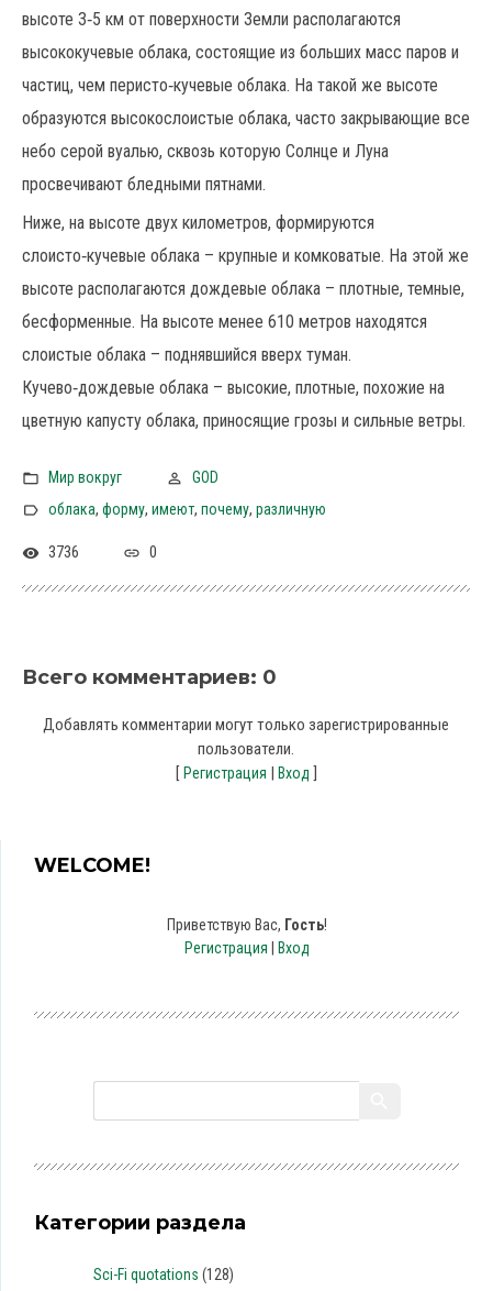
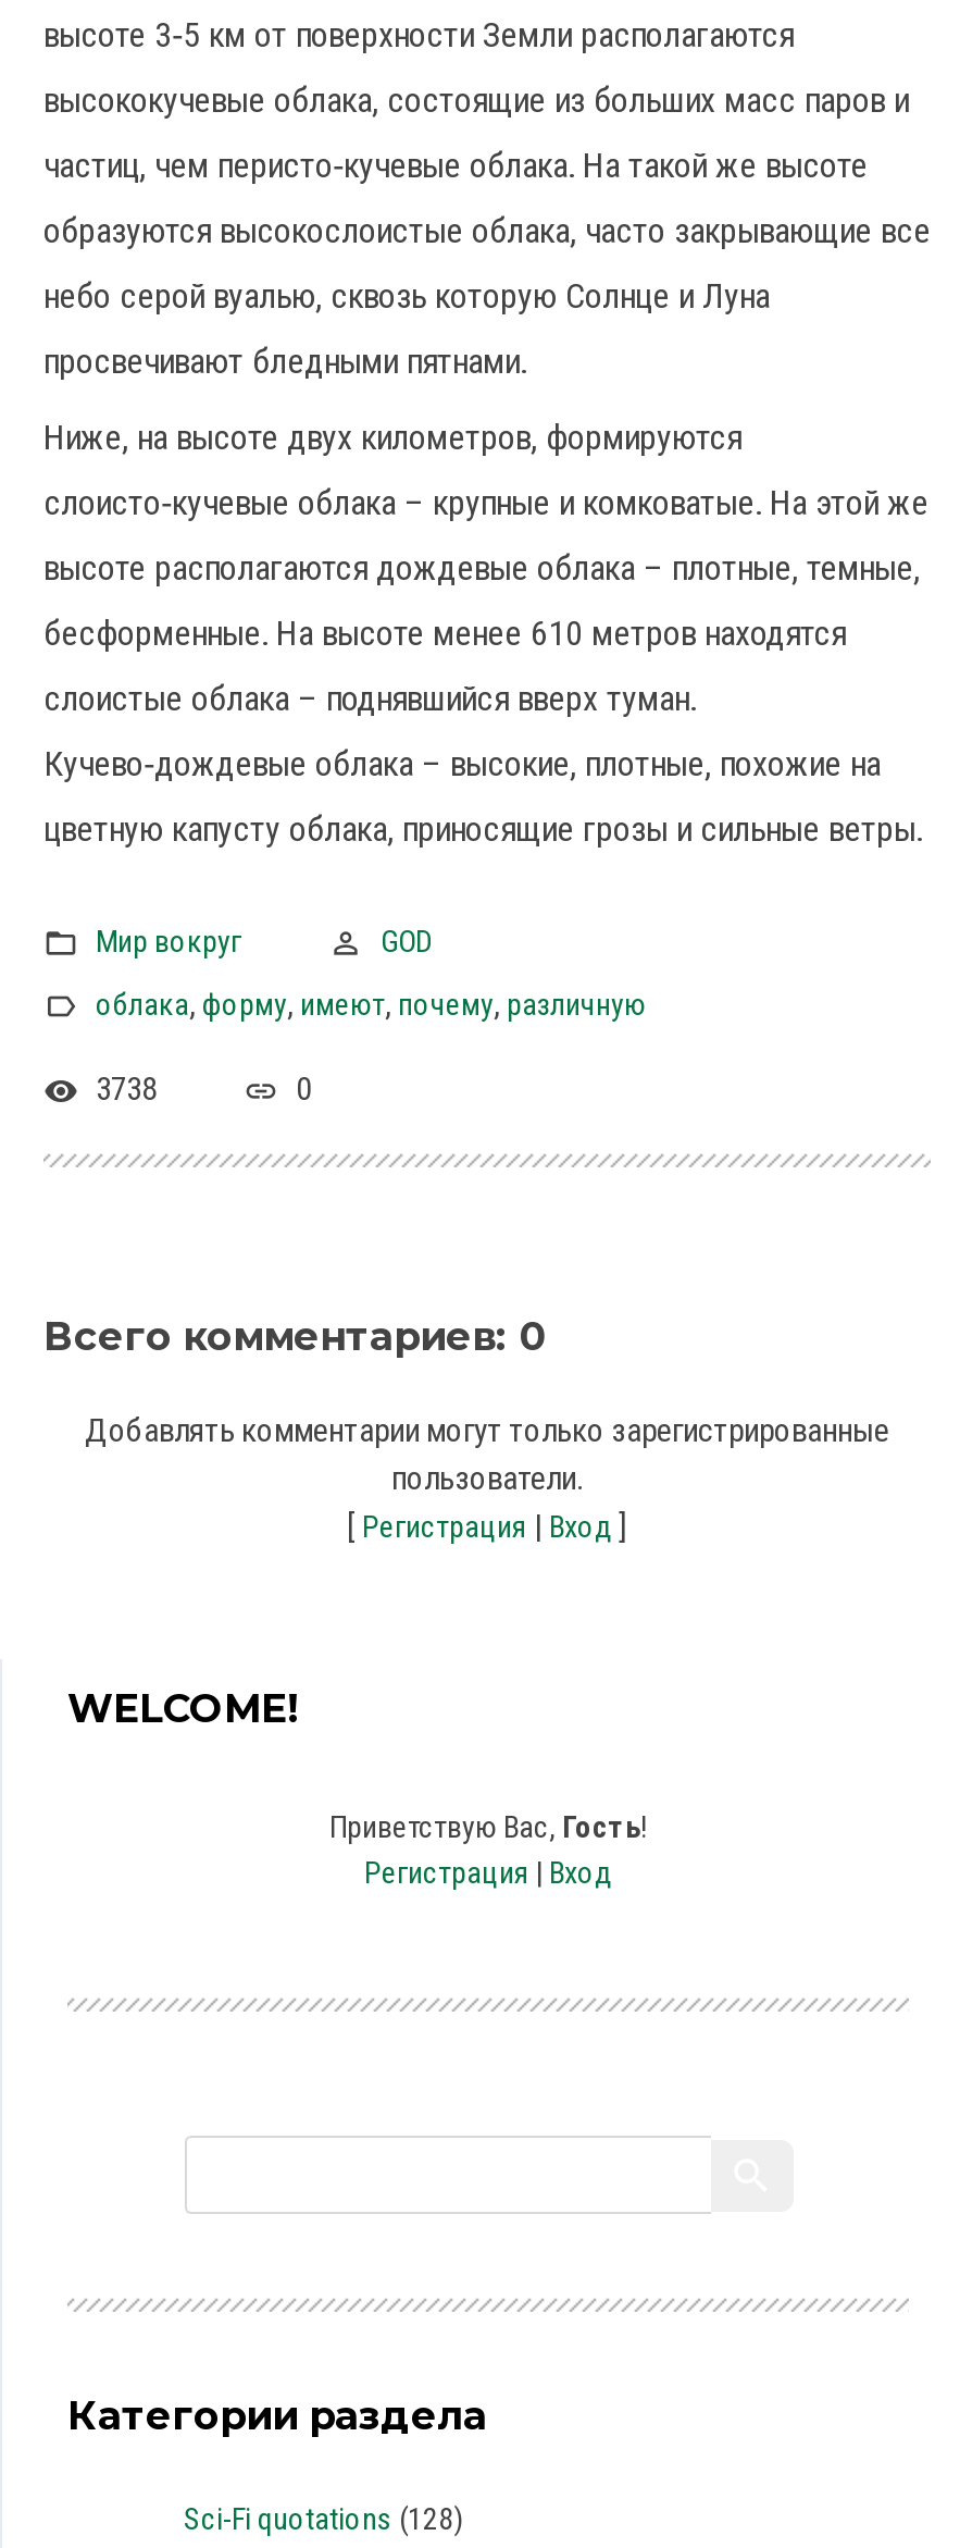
[48,542,79,562] 3736 -> [96,1069,157,1109] 3738

